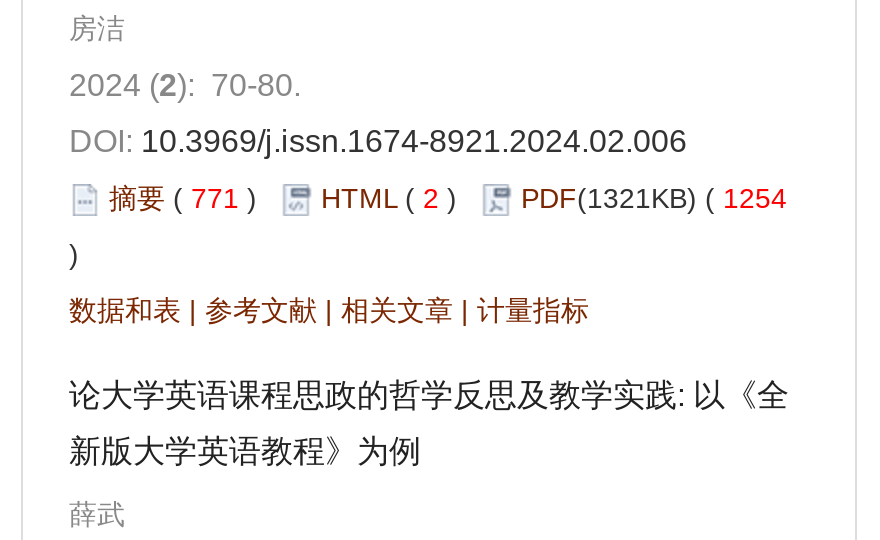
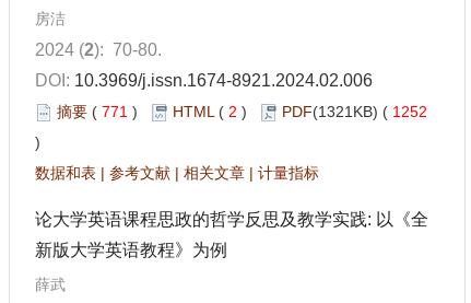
[109,182,787,214] 摘要(771) HTML (2) PDF(1321KB) (1254 -> [57,103,427,120] 摘要(771) HTML (2) PDF(1321KB) (1252

